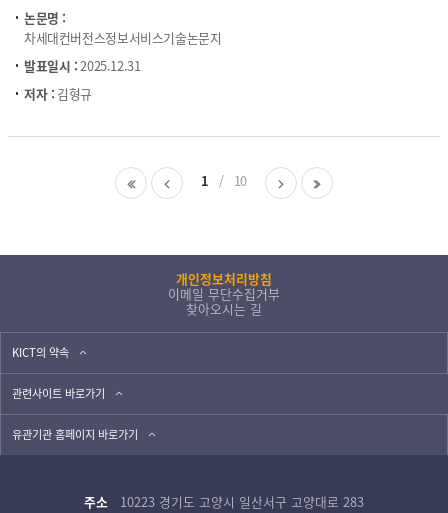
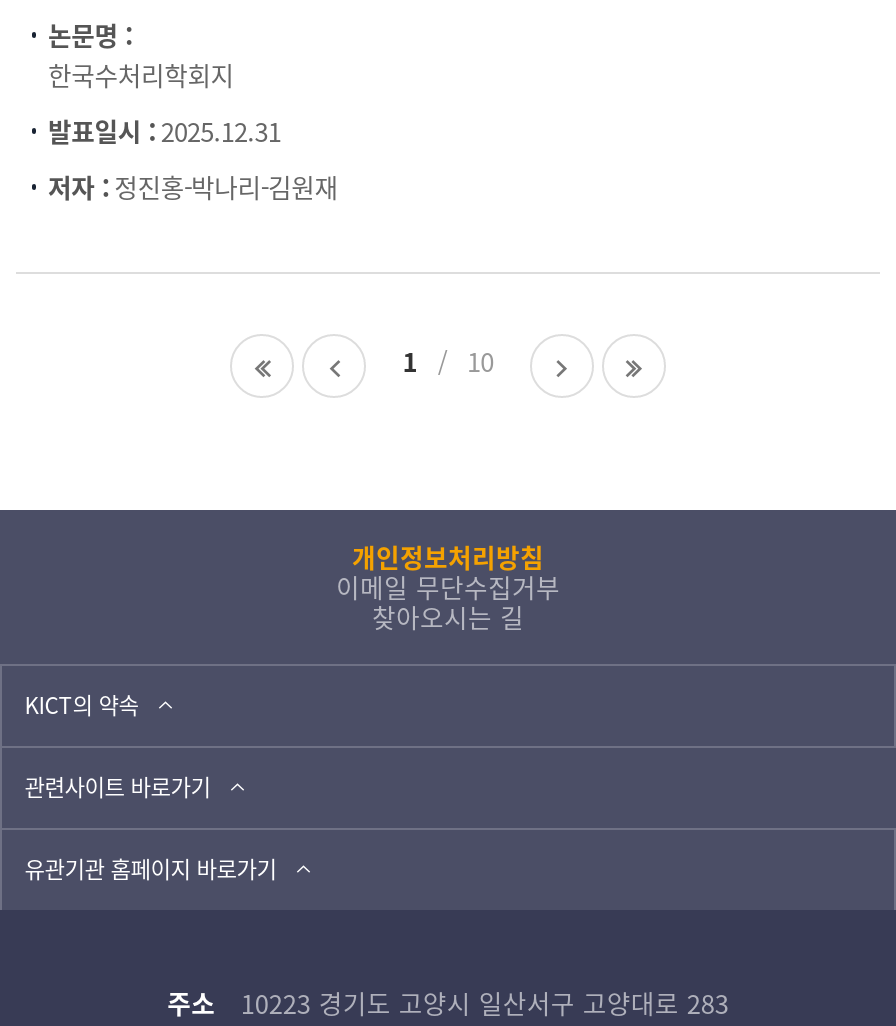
[24,28,221,47] 차세대컨버전스정보서비스기술논문지 -> [48,56,234,94] 한국수처리학회지
[24,84,92,103] 저자 : 김형규 -> [48,168,338,206] 저자 : 정진홍-박나리-김원재

